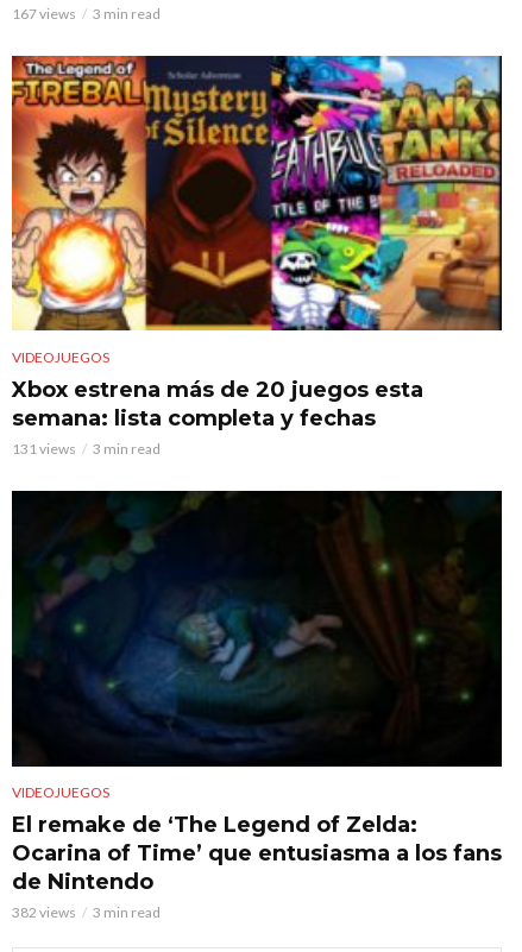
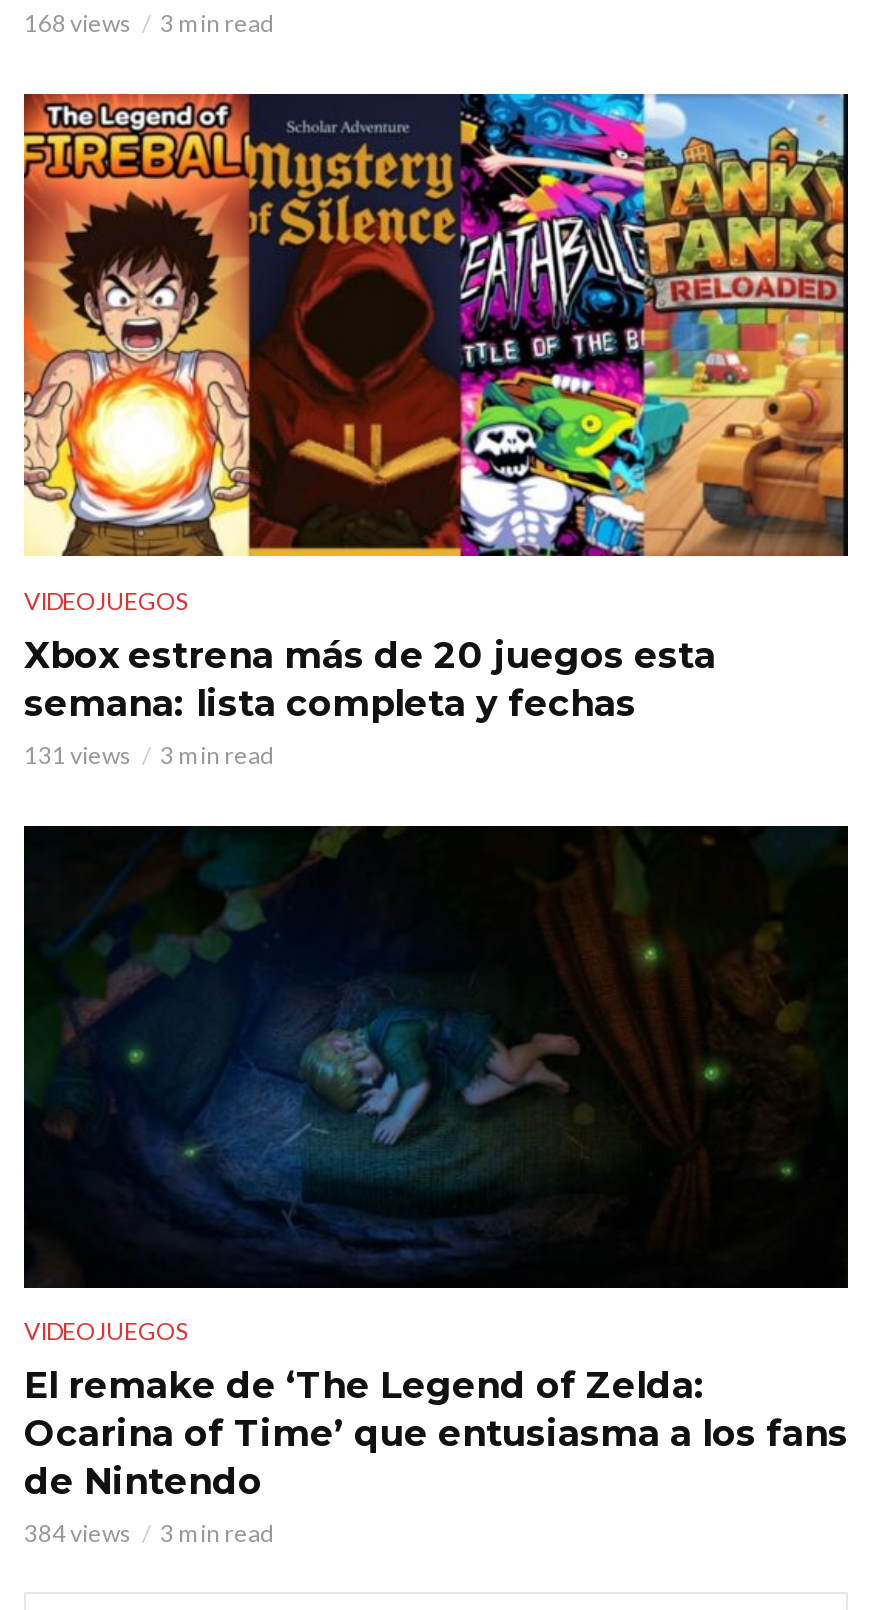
[12,5,161,22] 167 views 3 min read -> [24,8,274,38] 168 views 3 min read
[12,903,161,921] 382 views 3 min read -> [24,1519,274,1549] 384 views 3 min read

